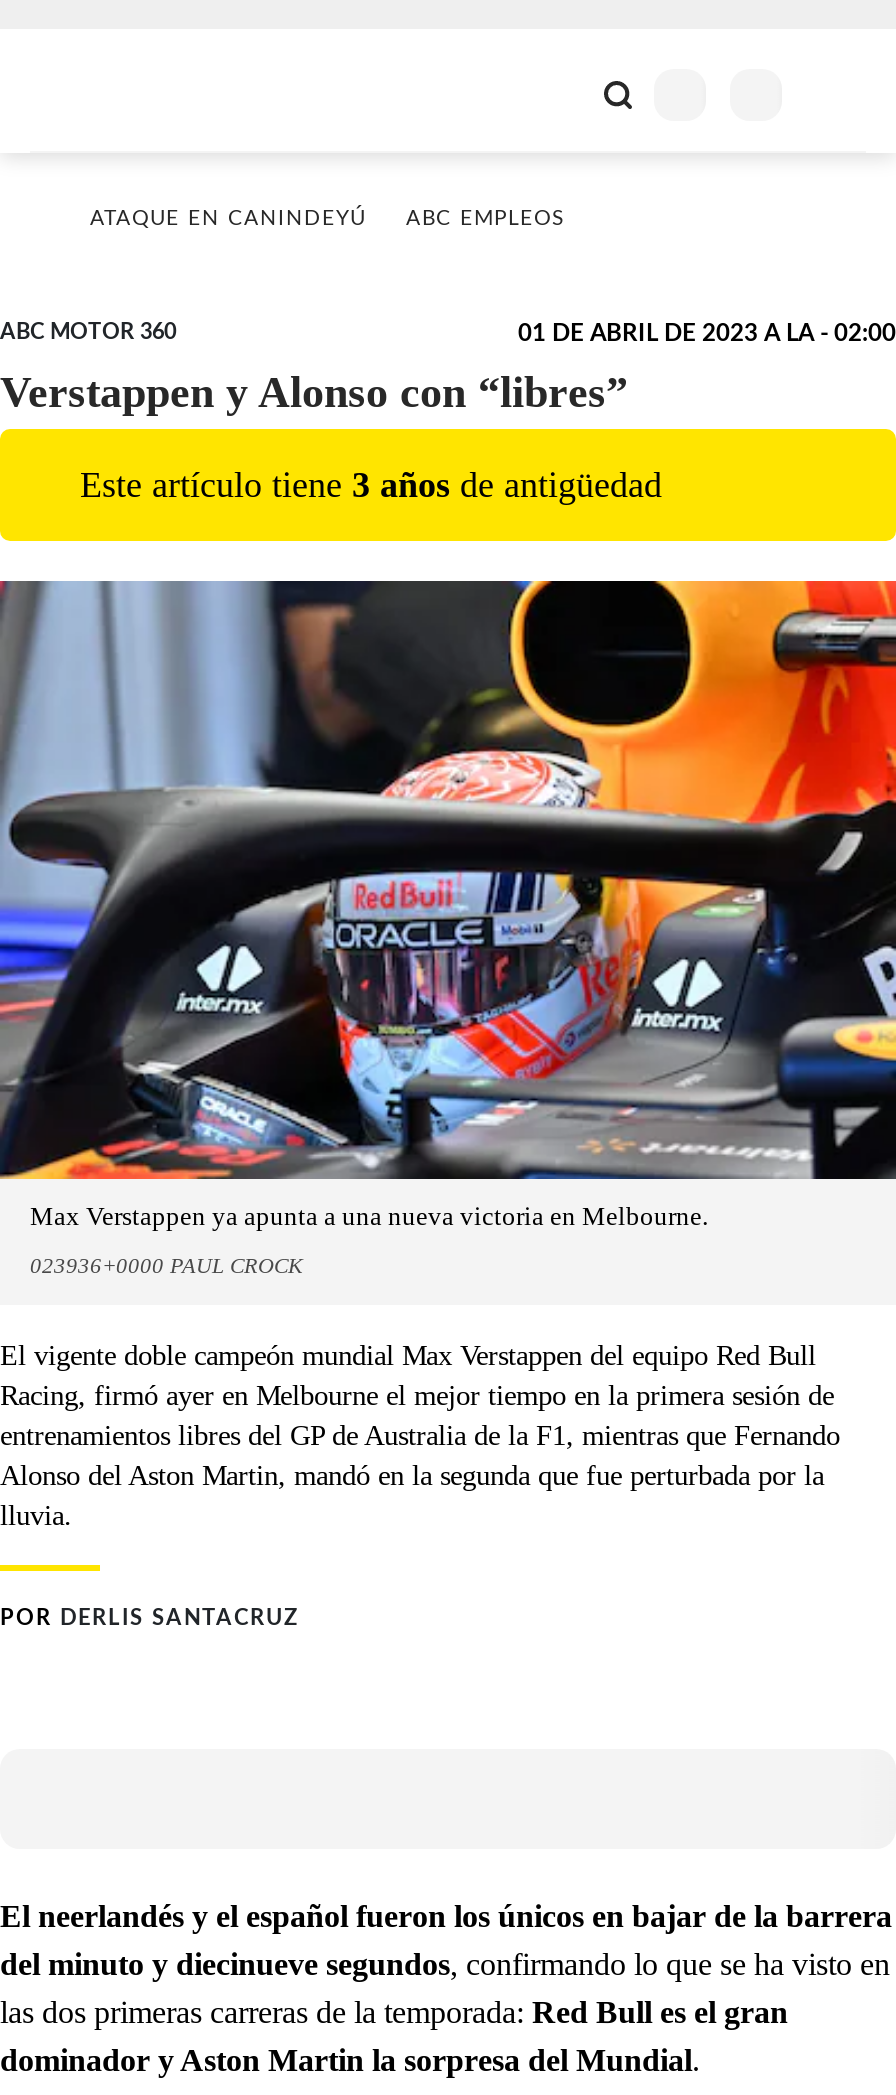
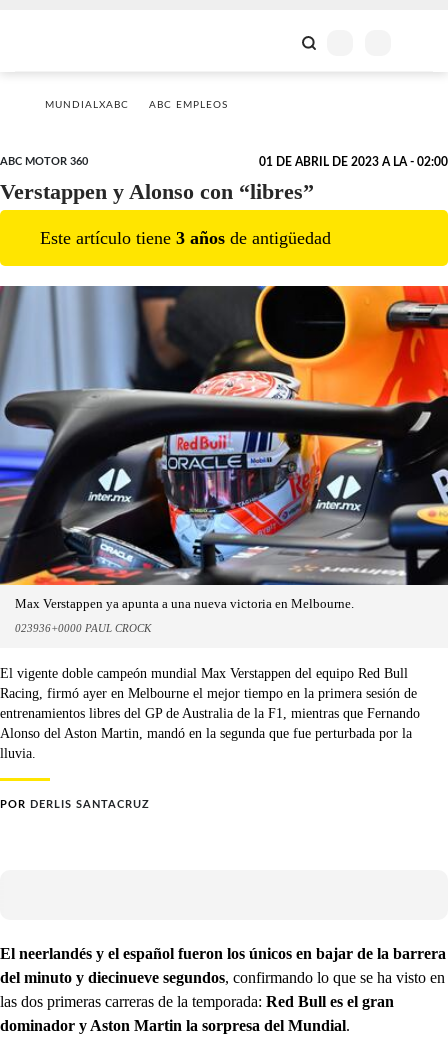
[90,209,366,229] ATAQUE EN CANINDEYÚ -> [45,100,129,110] MUNDIALXABC

